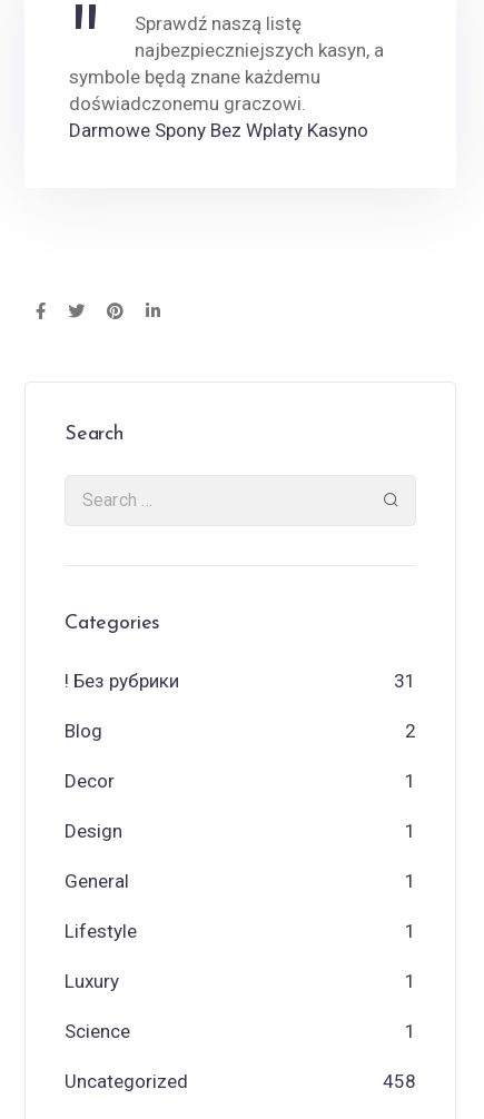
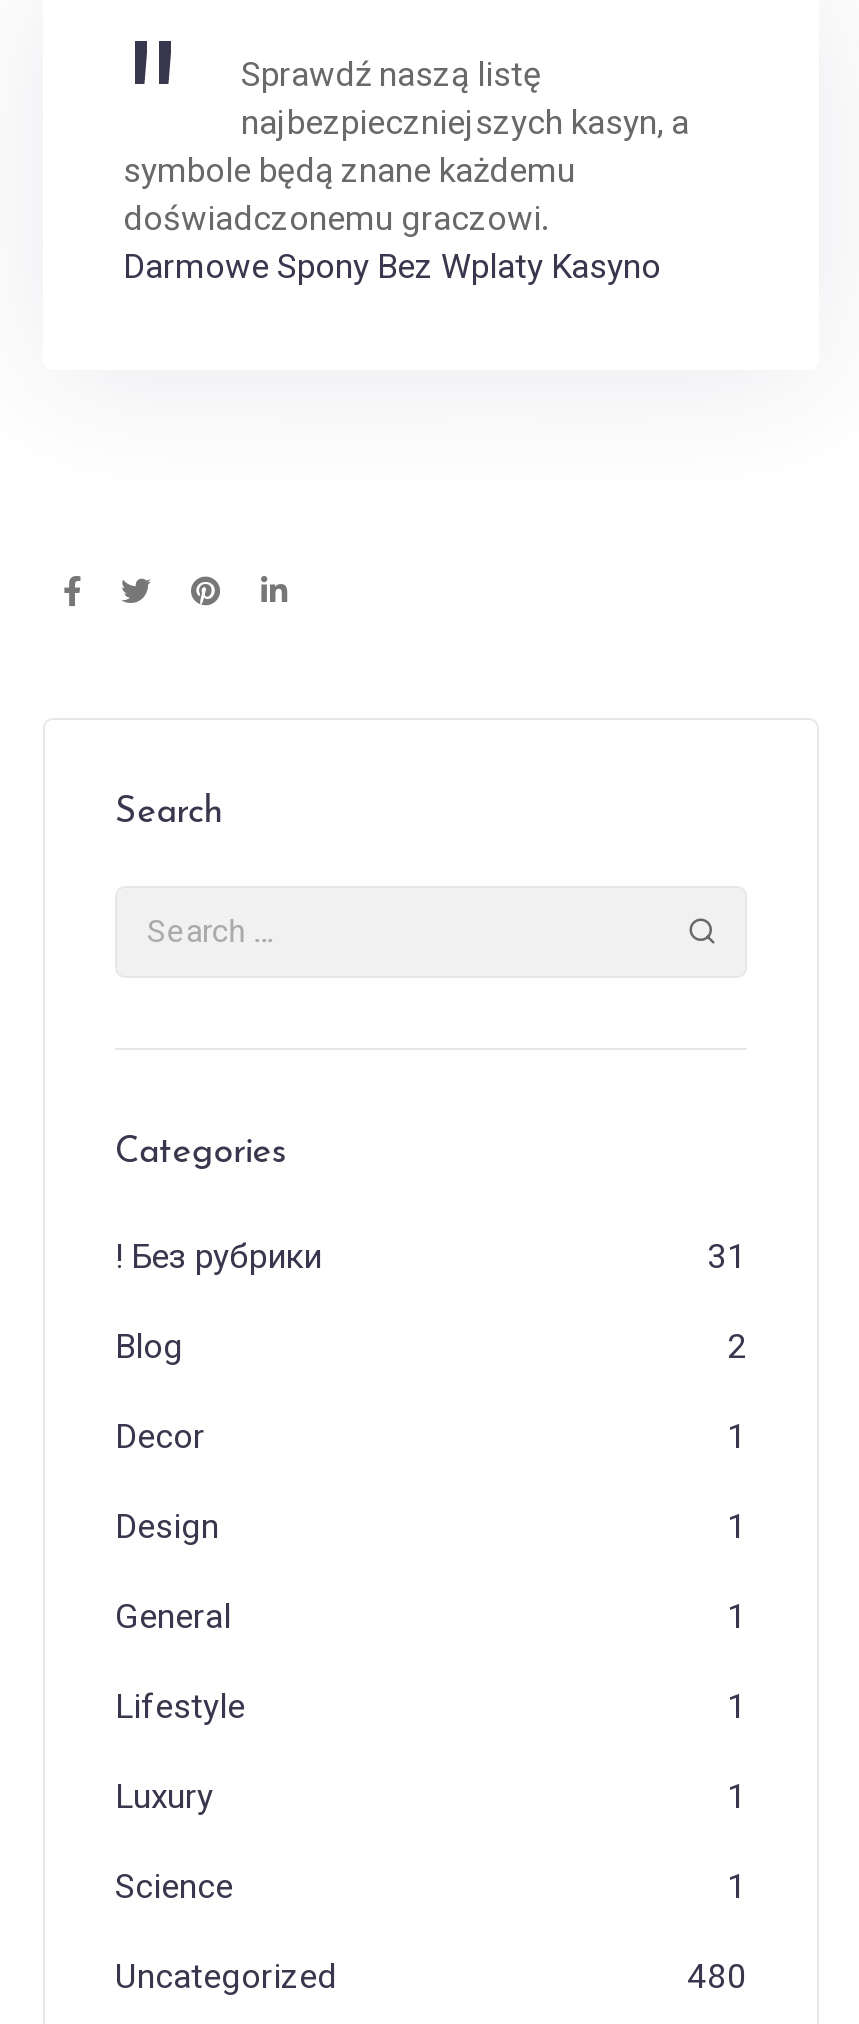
[383,1070,416,1092] 458 -> [687,1956,747,1996] 480

